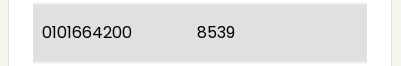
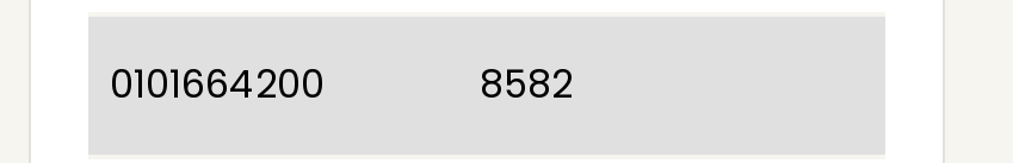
[197,21,235,44] 8539 -> [480,57,573,112] 8582

